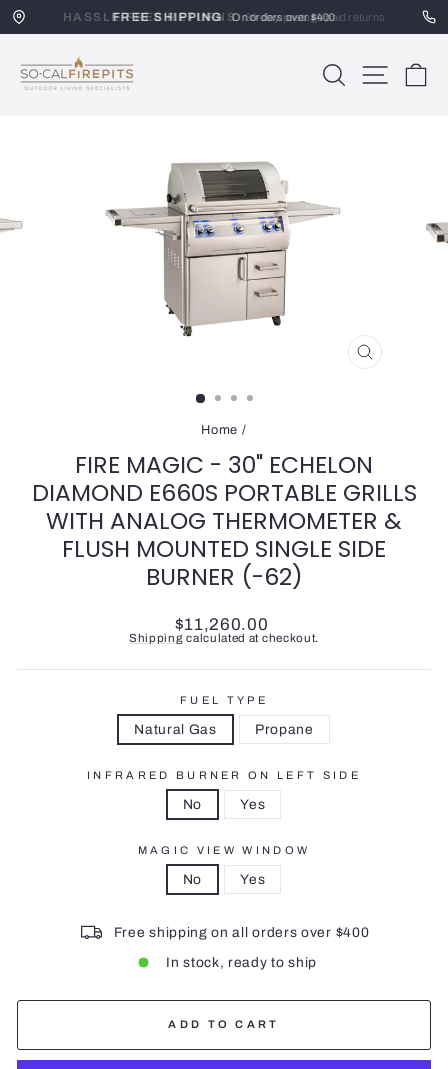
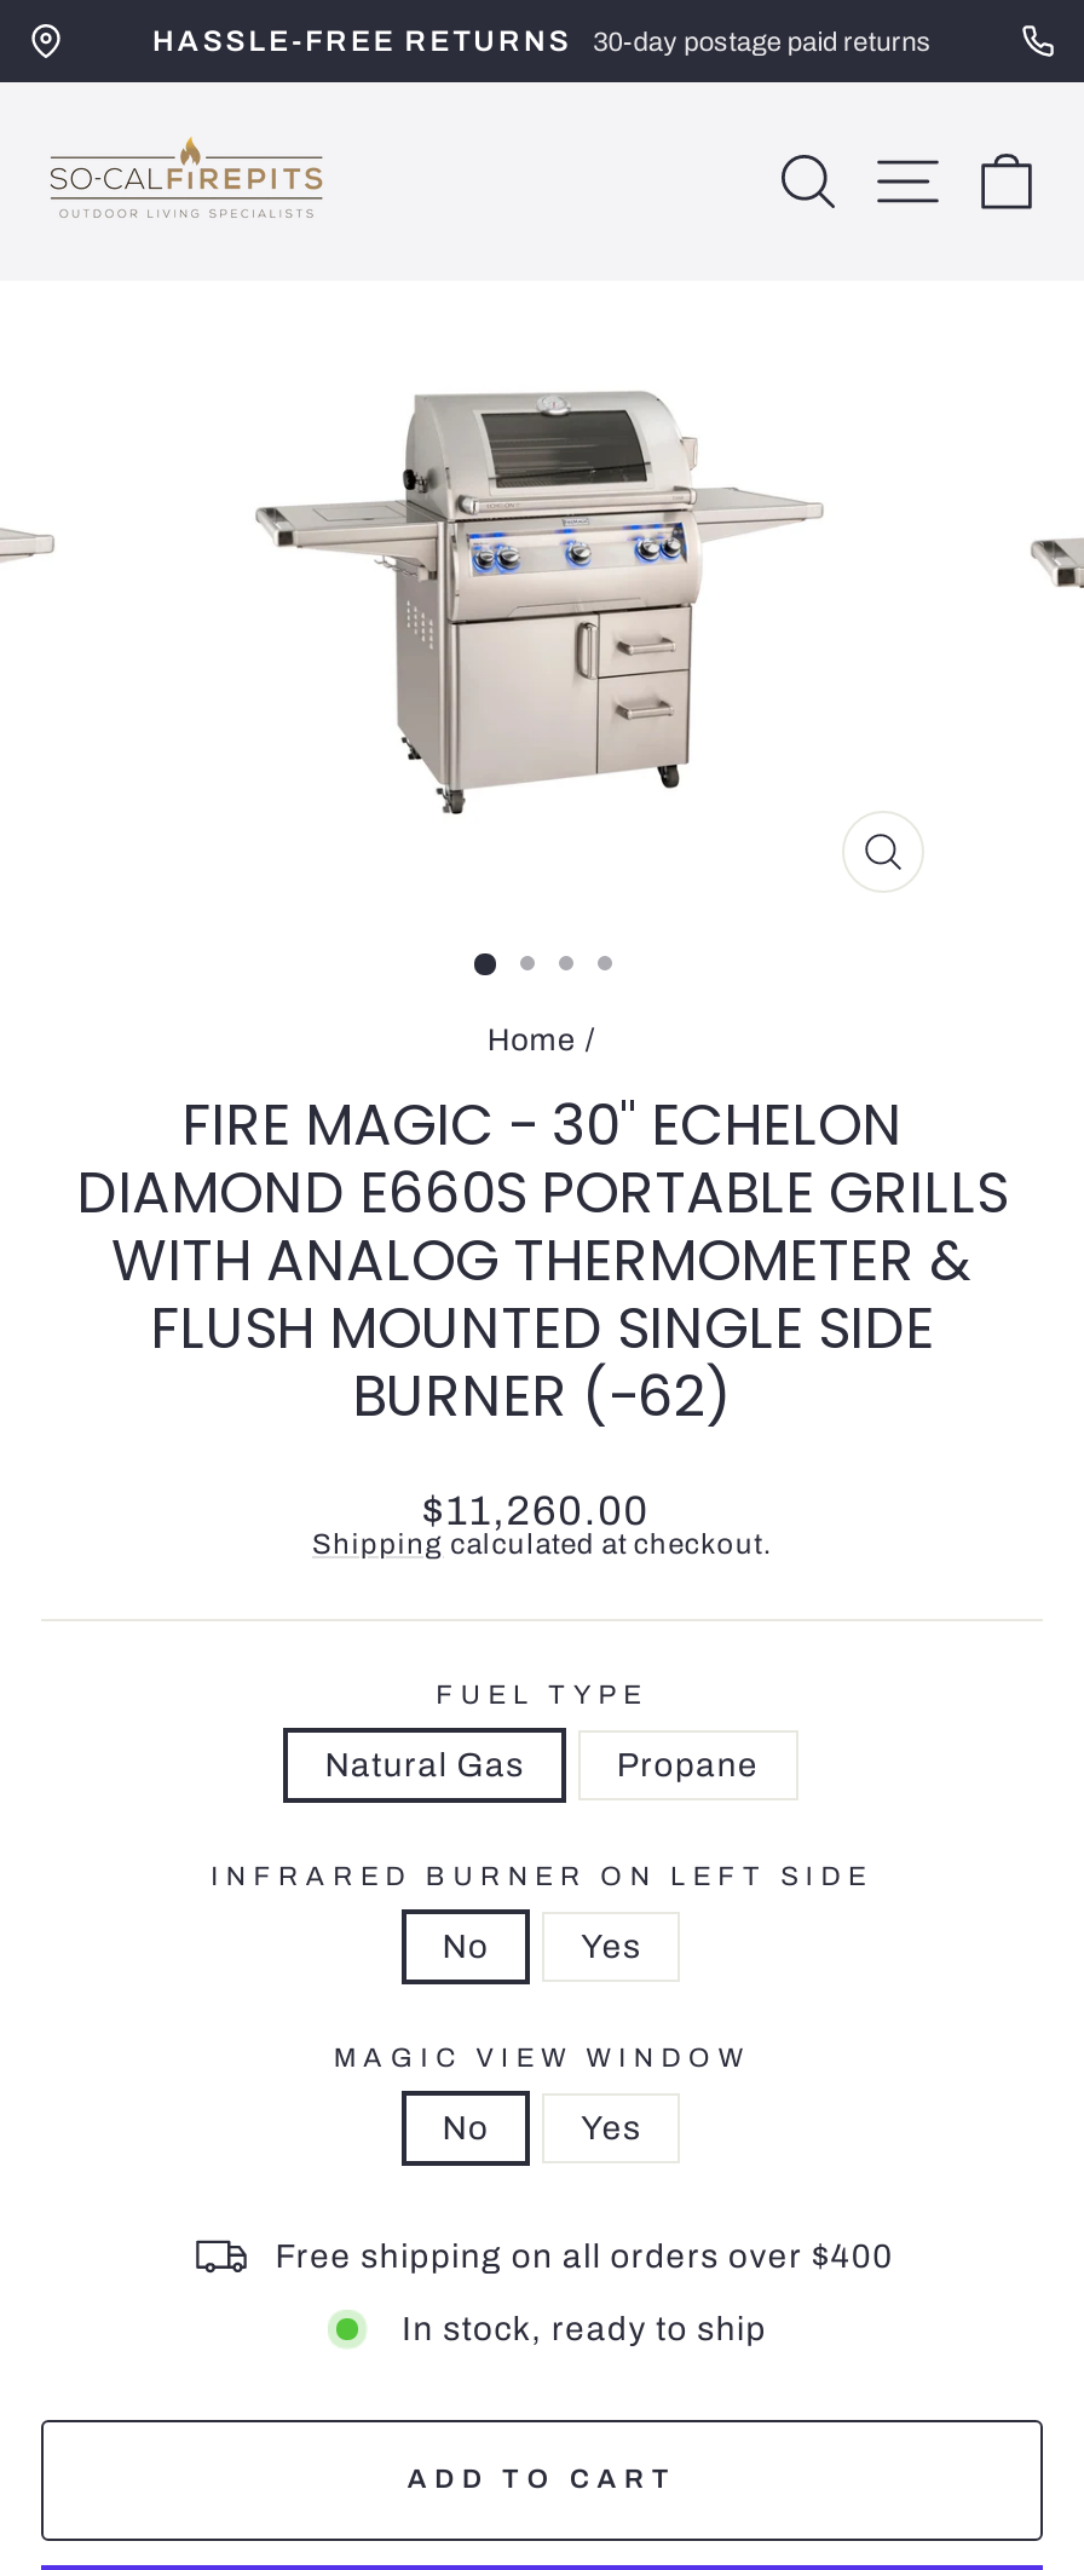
[113,10,335,24] FREE SHIPPING | On orders over $400 -> [152,24,932,58] HASSLE-FREE RETURNS | 30-day postage paid returns

